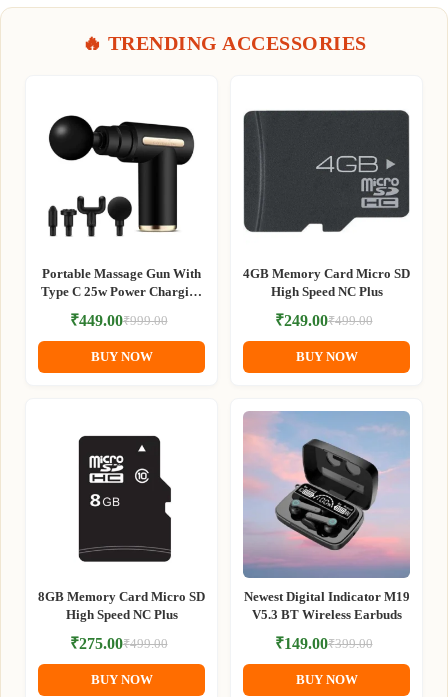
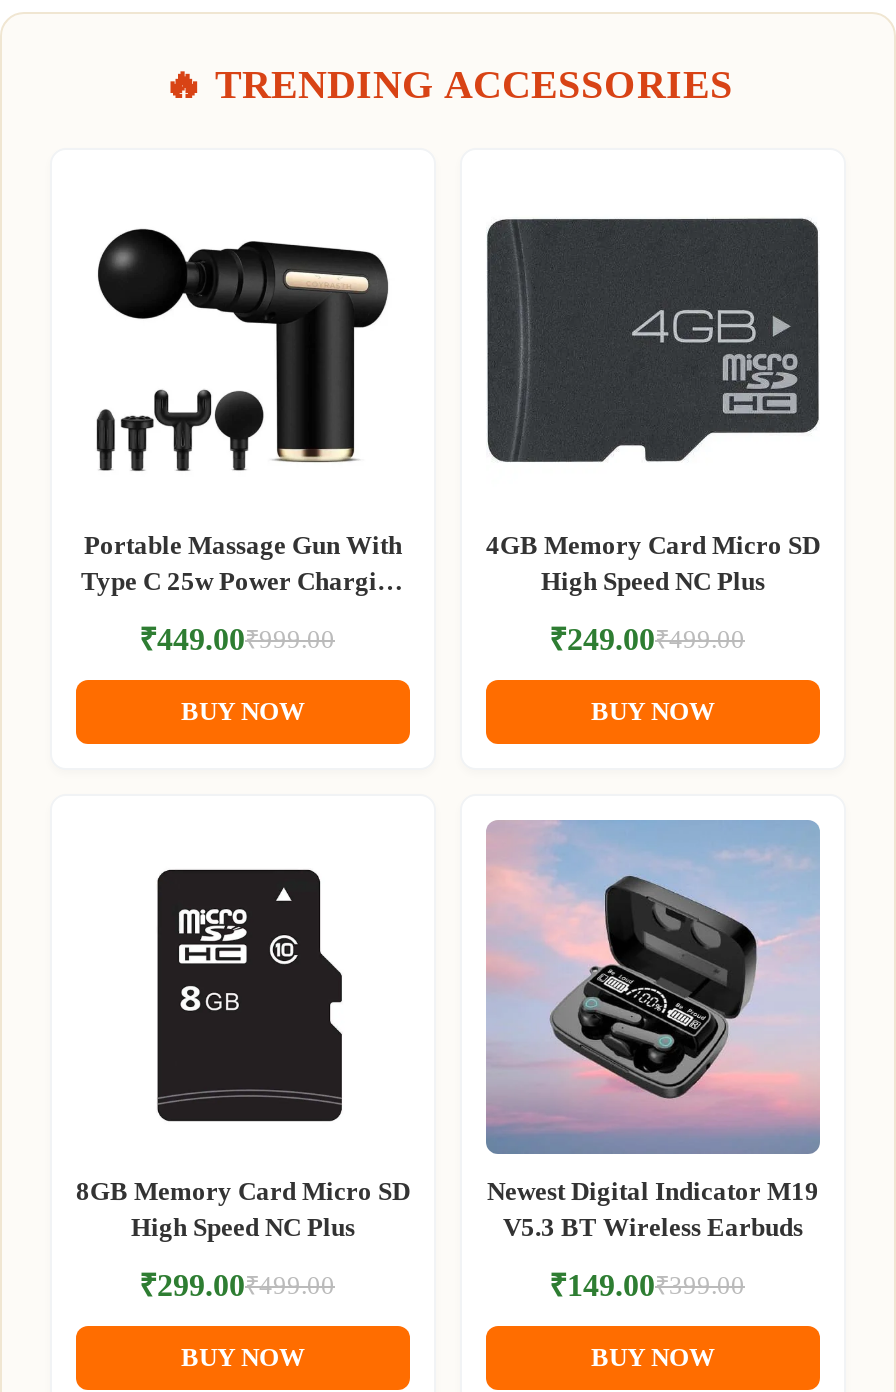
[69,635,122,652] ₹275.00 -> [139,1269,245,1303] ₹299.00

